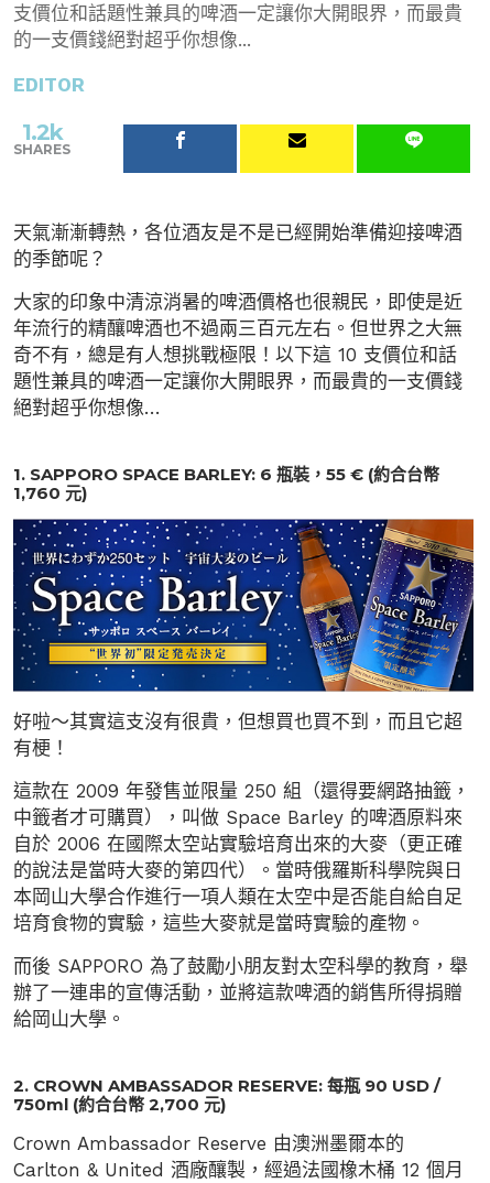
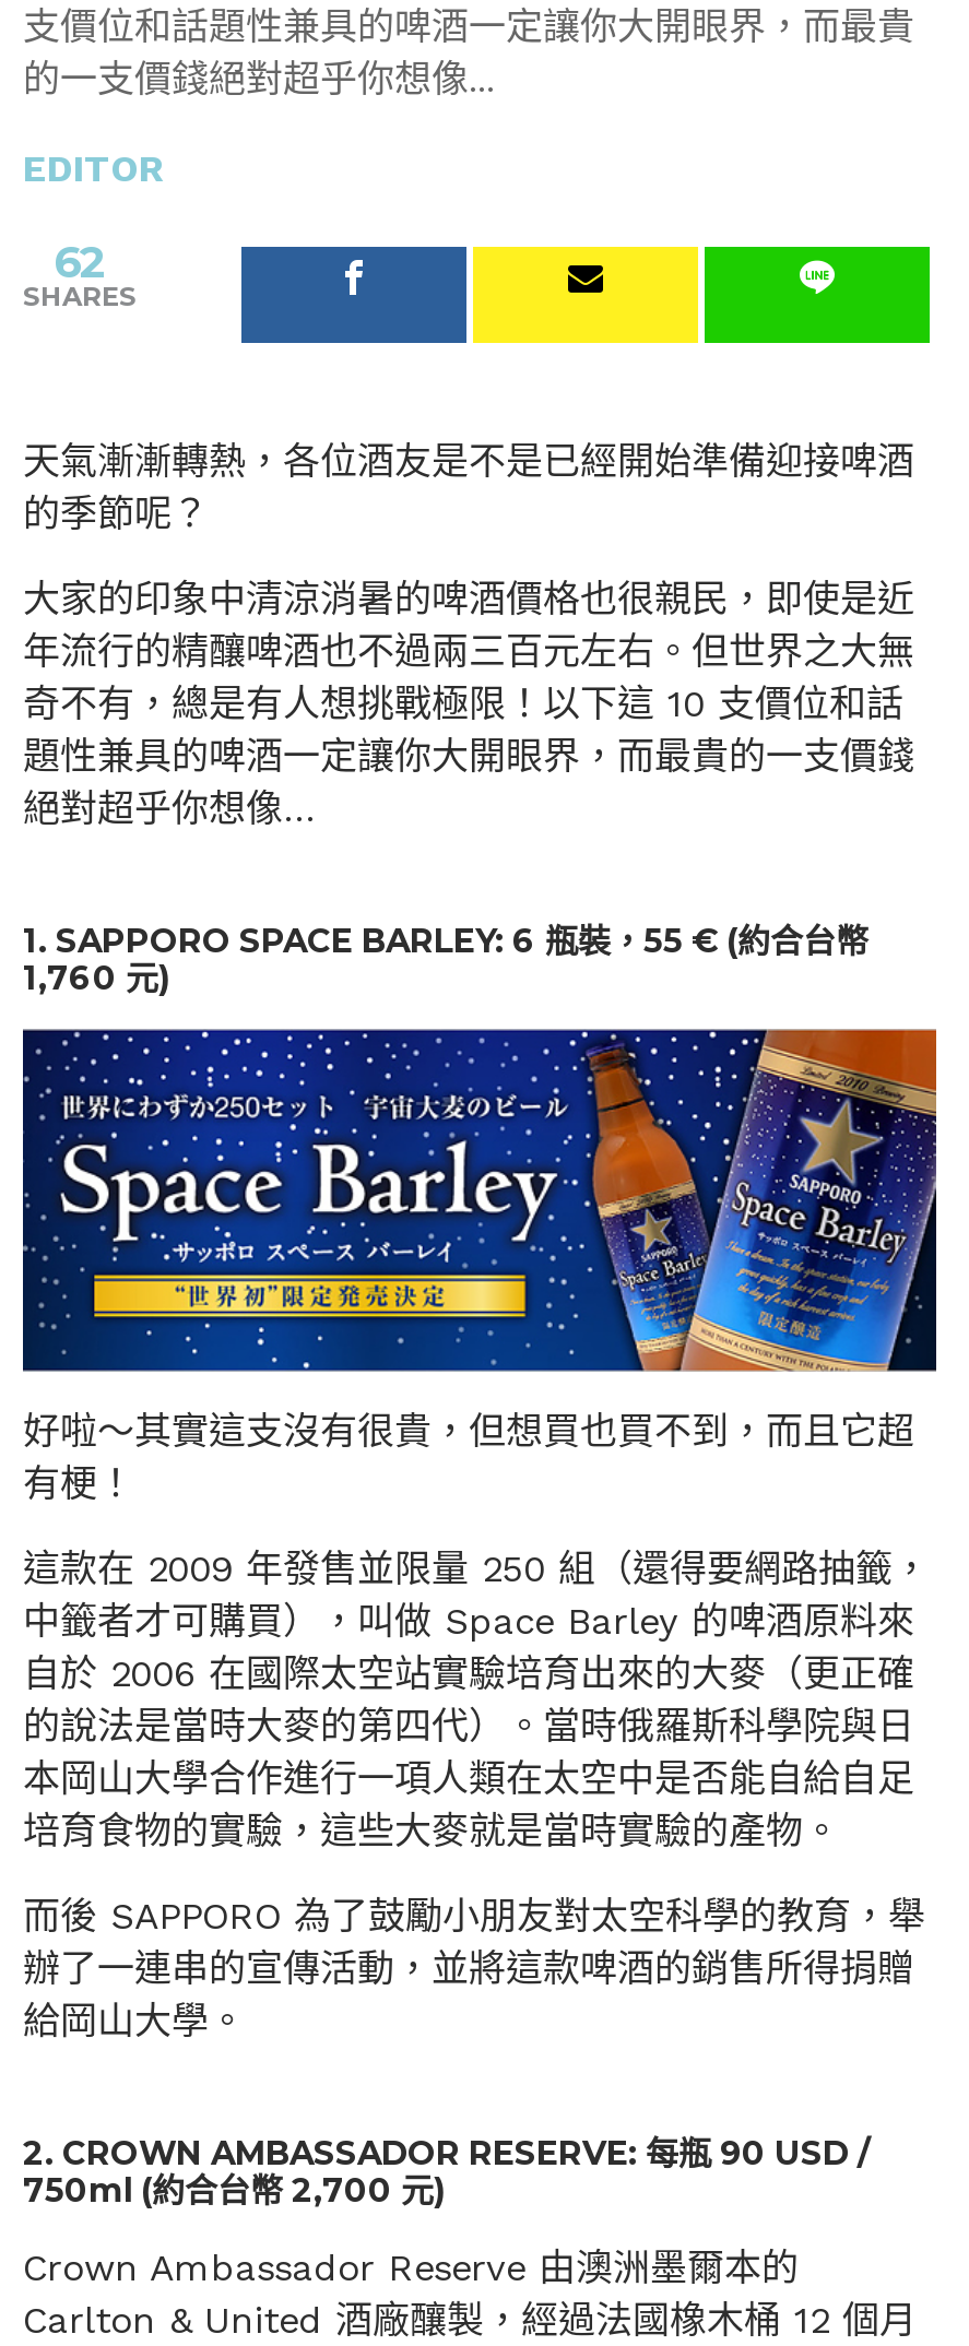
[21,119,62,145] 1.2k -> [54,236,106,288] 62

